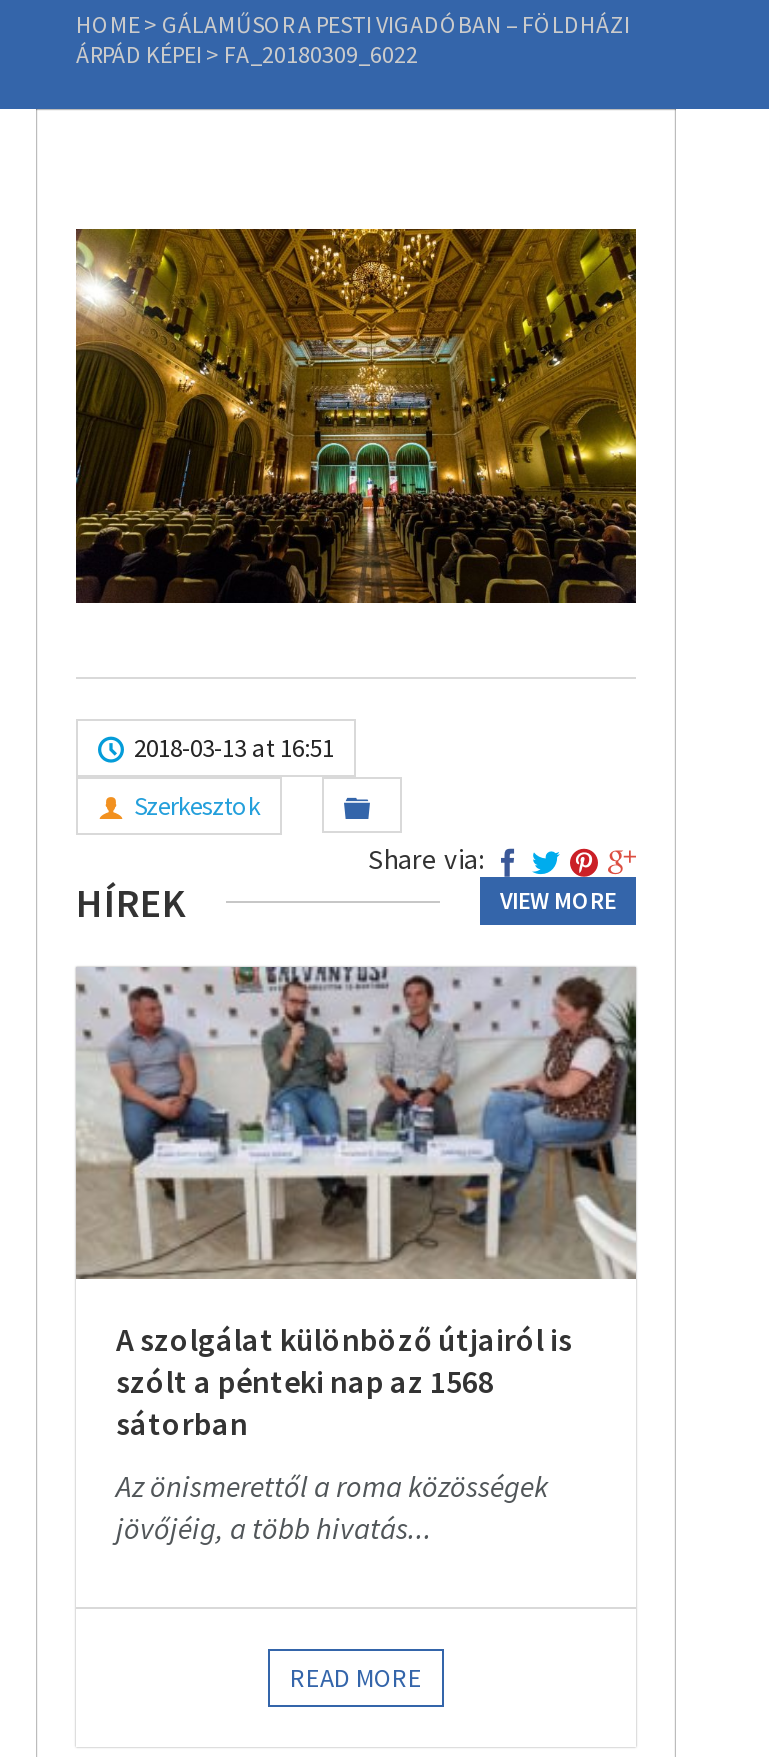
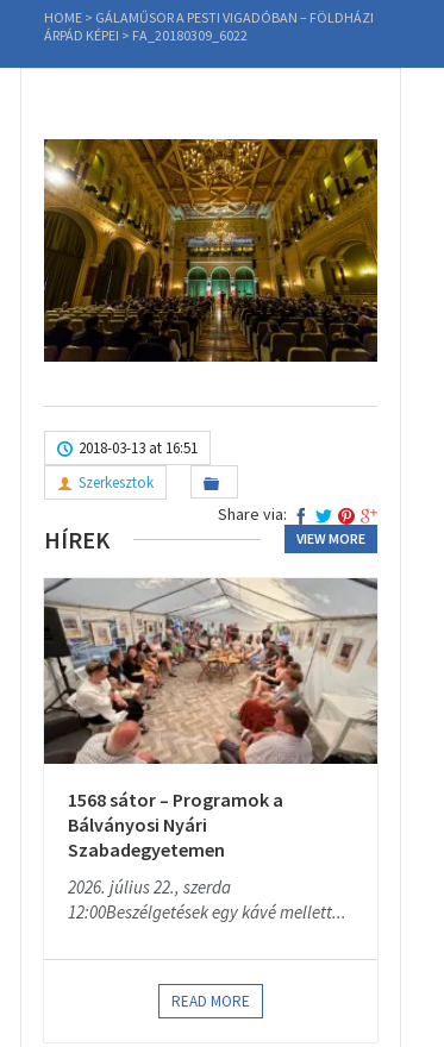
[76,967,638,1443] [image] | A szolgálat különböző útjairól is | szólt a pénteki nap az 1568 | sátorban -> [43,578,379,861] [image] | 1568 sátor – Programok a | Bálványosi Nyári | Szabadegyetemen
[116,1467,548,1547] Az önismerettől a roma közösségek | jövőjéig, a több hivatás... -> [68,875,346,923] 2026. július 22., szerda | 12:00Beszélgetések egy kávé mellett...

